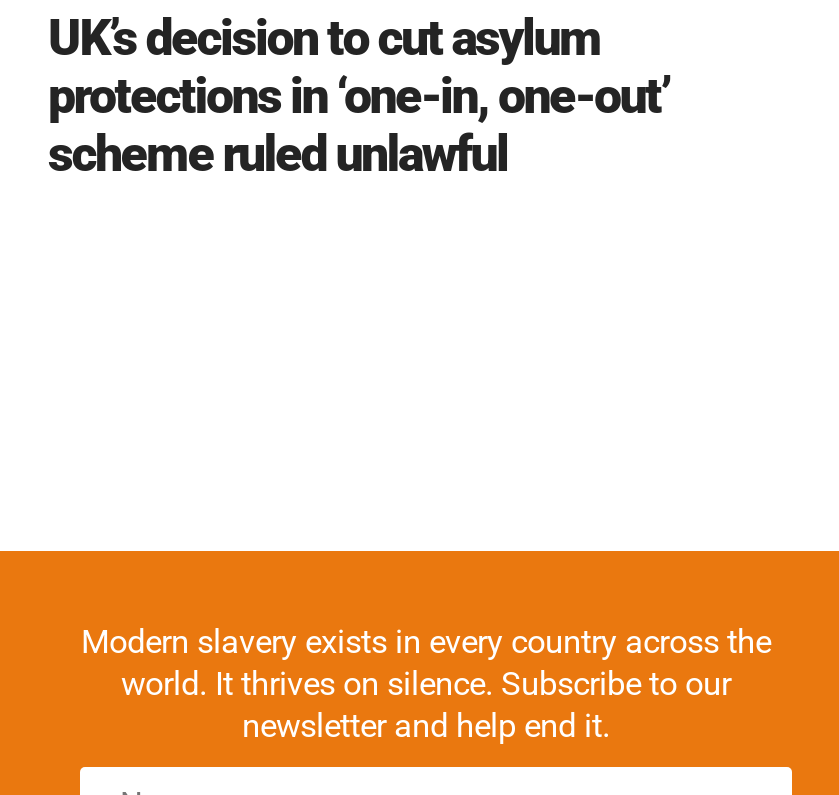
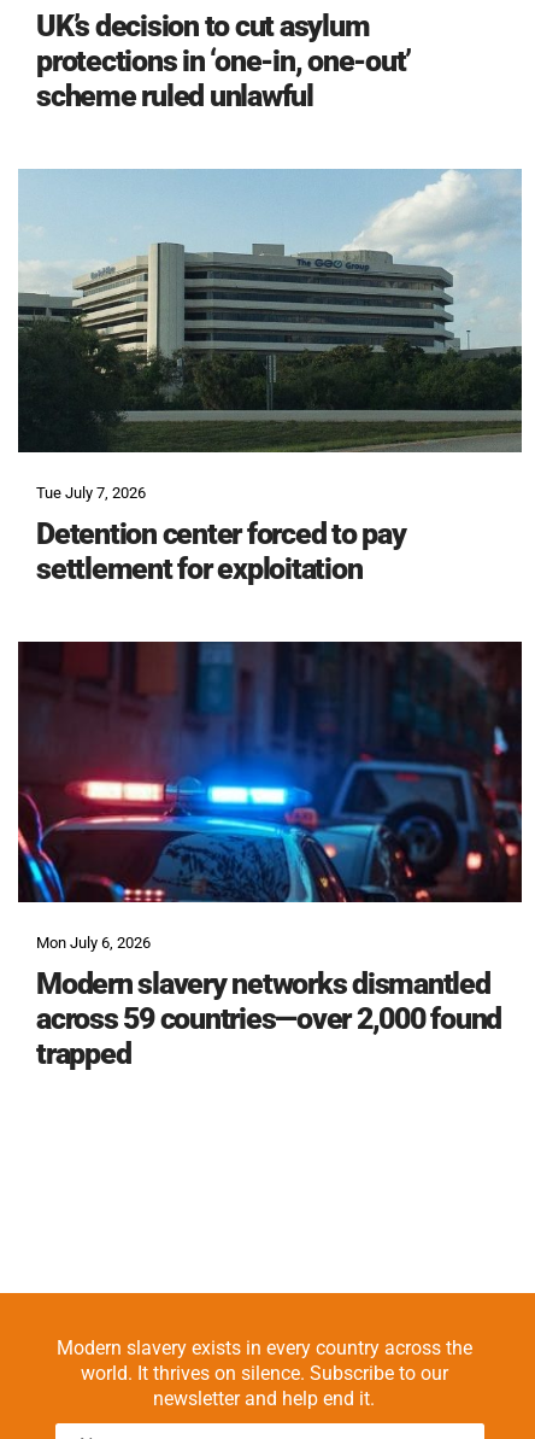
none -> [17,168,523,586] [image] | Tue July 7, 2026 | Detention center forced to pay | settlement for exploitation
none -> [17,640,523,1071] [image] | Mon July 6, 2026 | Modern slavery networks dismantled | across 59 countries—over 2,000 found | trapped

